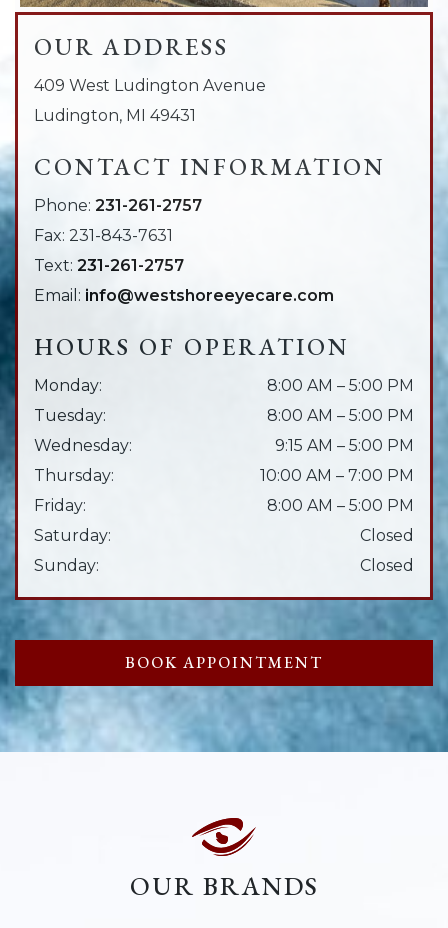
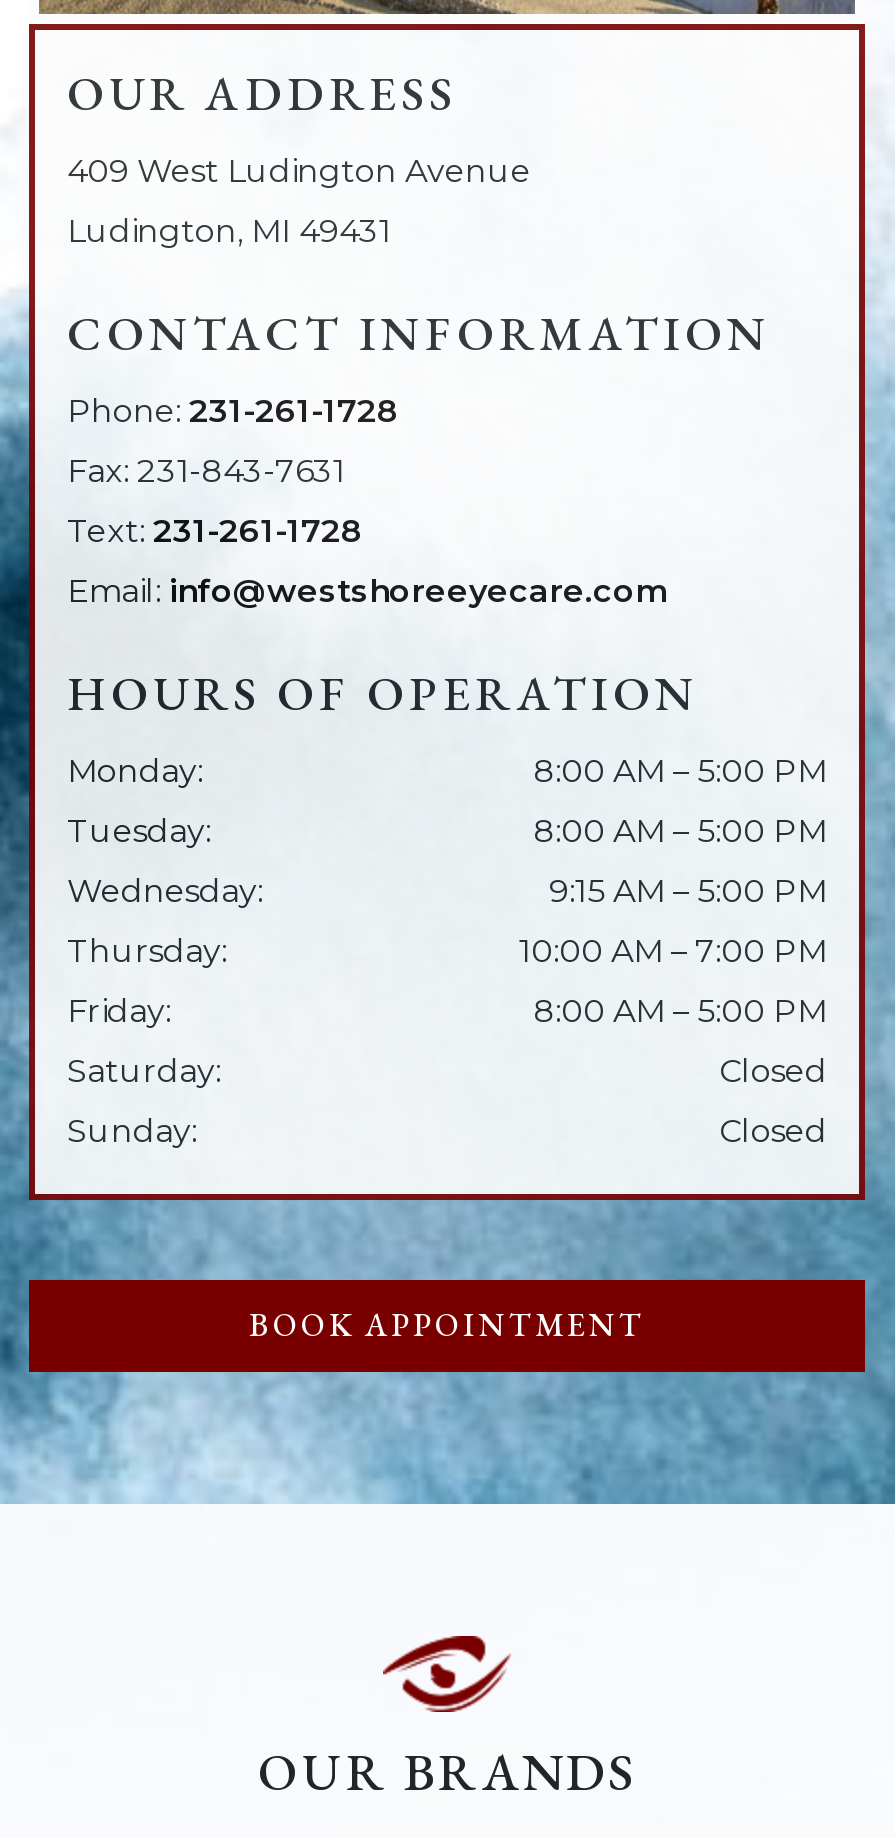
[34,196,202,215] Phone: 231-261-2757 -> [67,393,399,431] Phone: 231-261-1728
[34,256,184,275] Text: 231-261-2757 -> [67,513,363,551] Text: 231-261-1728

